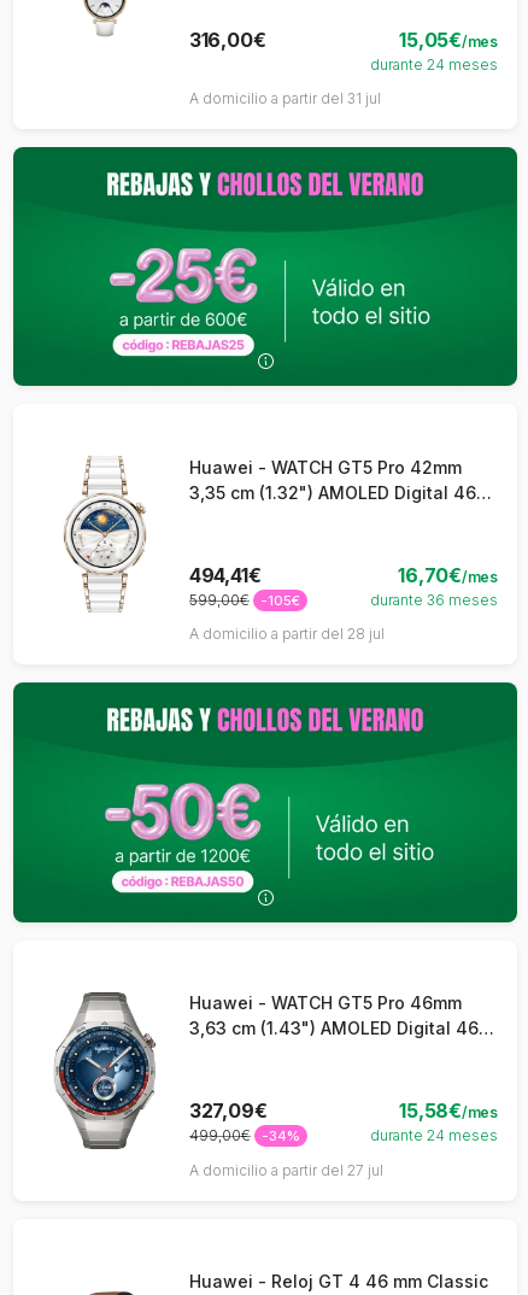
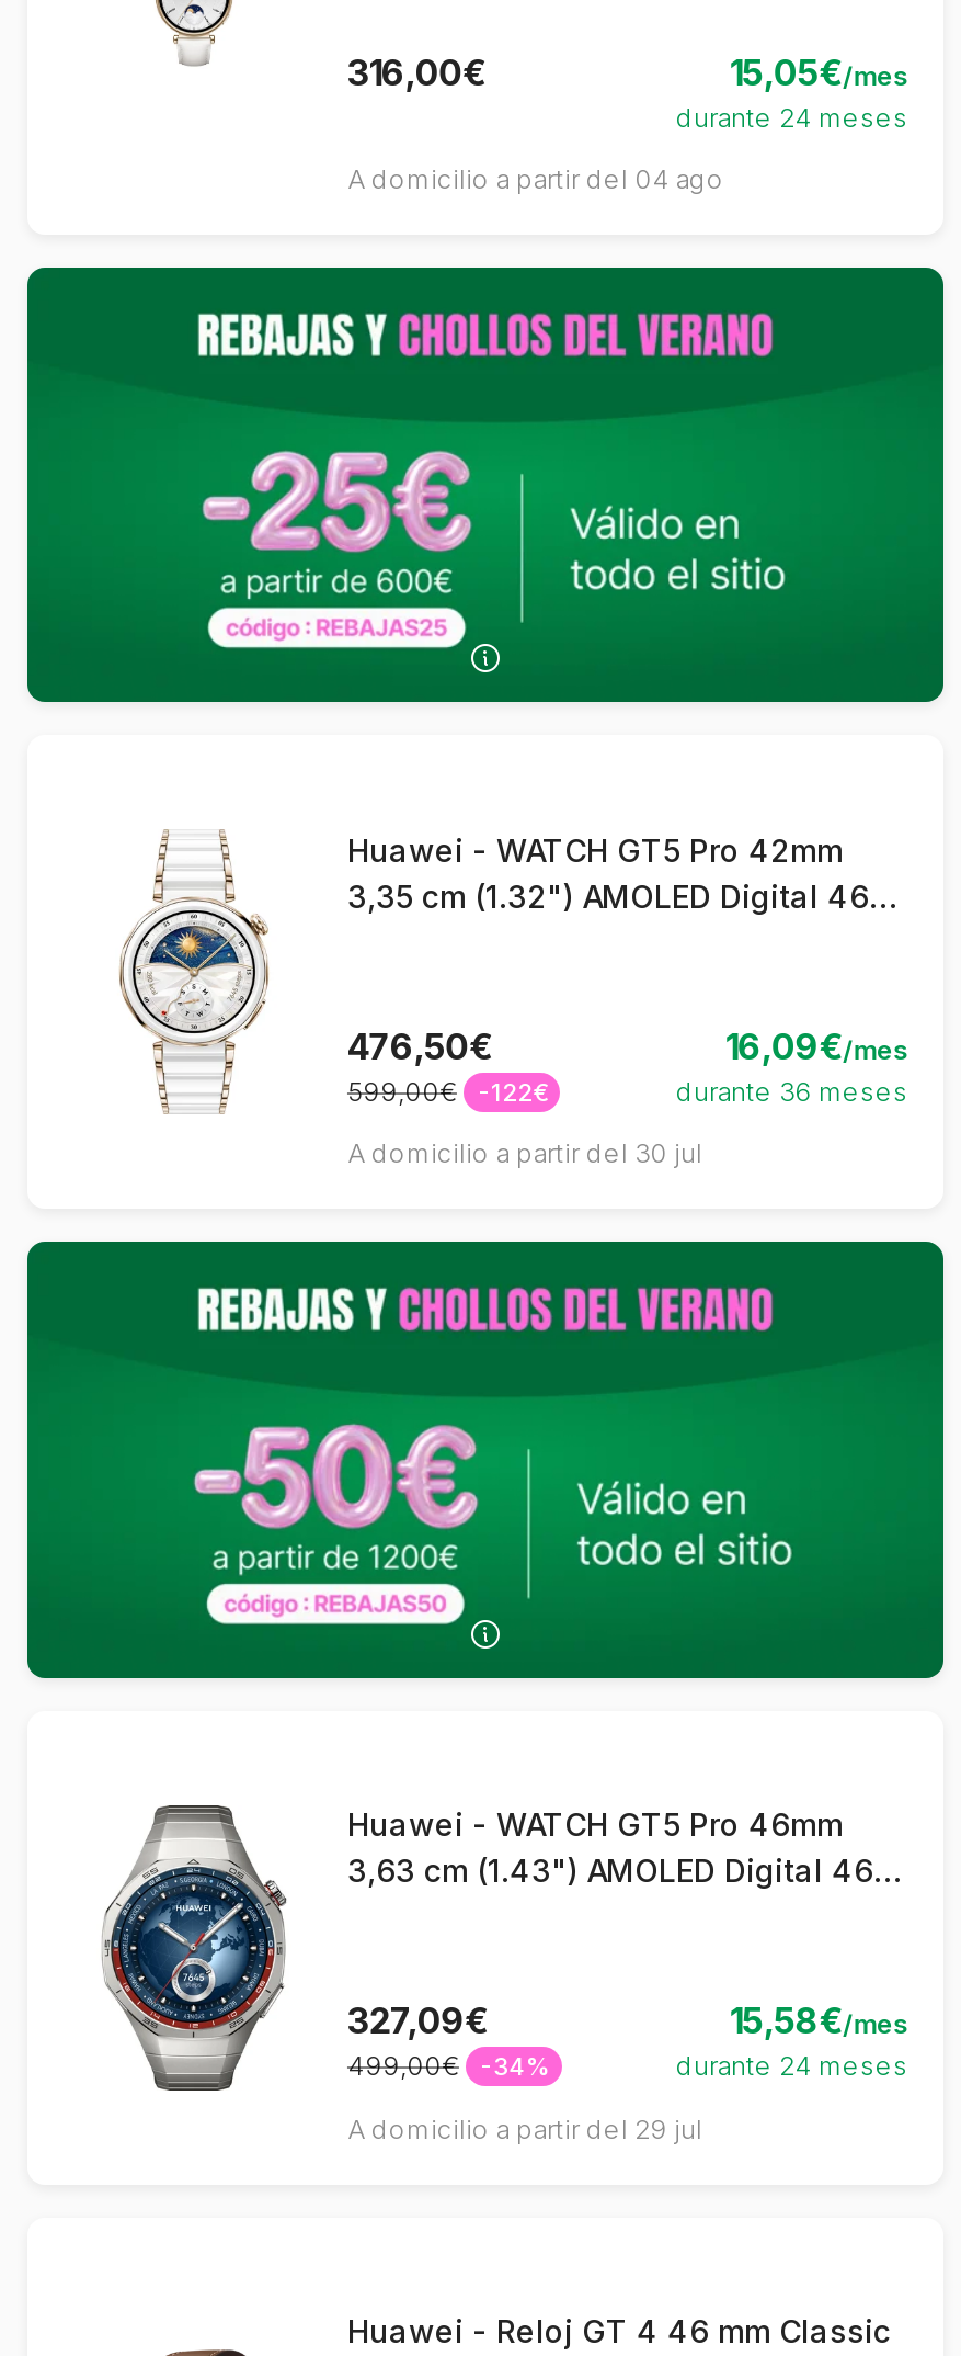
[189,89,381,107] A domicilio a partir del 31 jul -> [347,162,724,195] A domicilio a partir del 04 ago
[189,563,261,587] 494,41€ -> [347,1024,493,1068] 476,50€
[398,563,498,587] 16,70€/mes -> [725,1024,908,1068] 16,09€/mes
[189,591,301,609] 599,00€ -105€ -> [347,1074,548,1107] 599,00€ -122€
[189,625,385,643] A domicilio a partir del 28 jul -> [347,1137,702,1170] A domicilio a partir del 30 jul
[189,1161,383,1179] A domicilio a partir del 27 jul -> [347,2112,702,2145] A domicilio a partir del 29 jul

